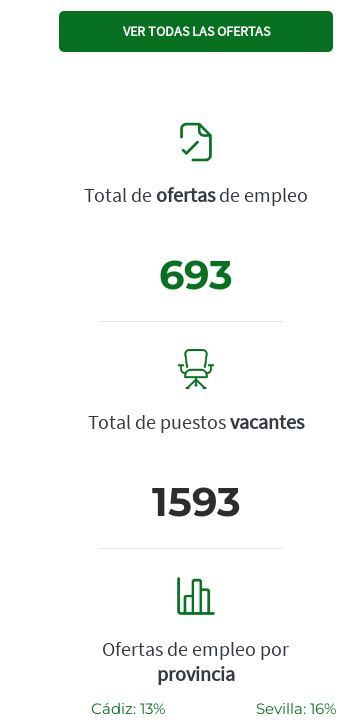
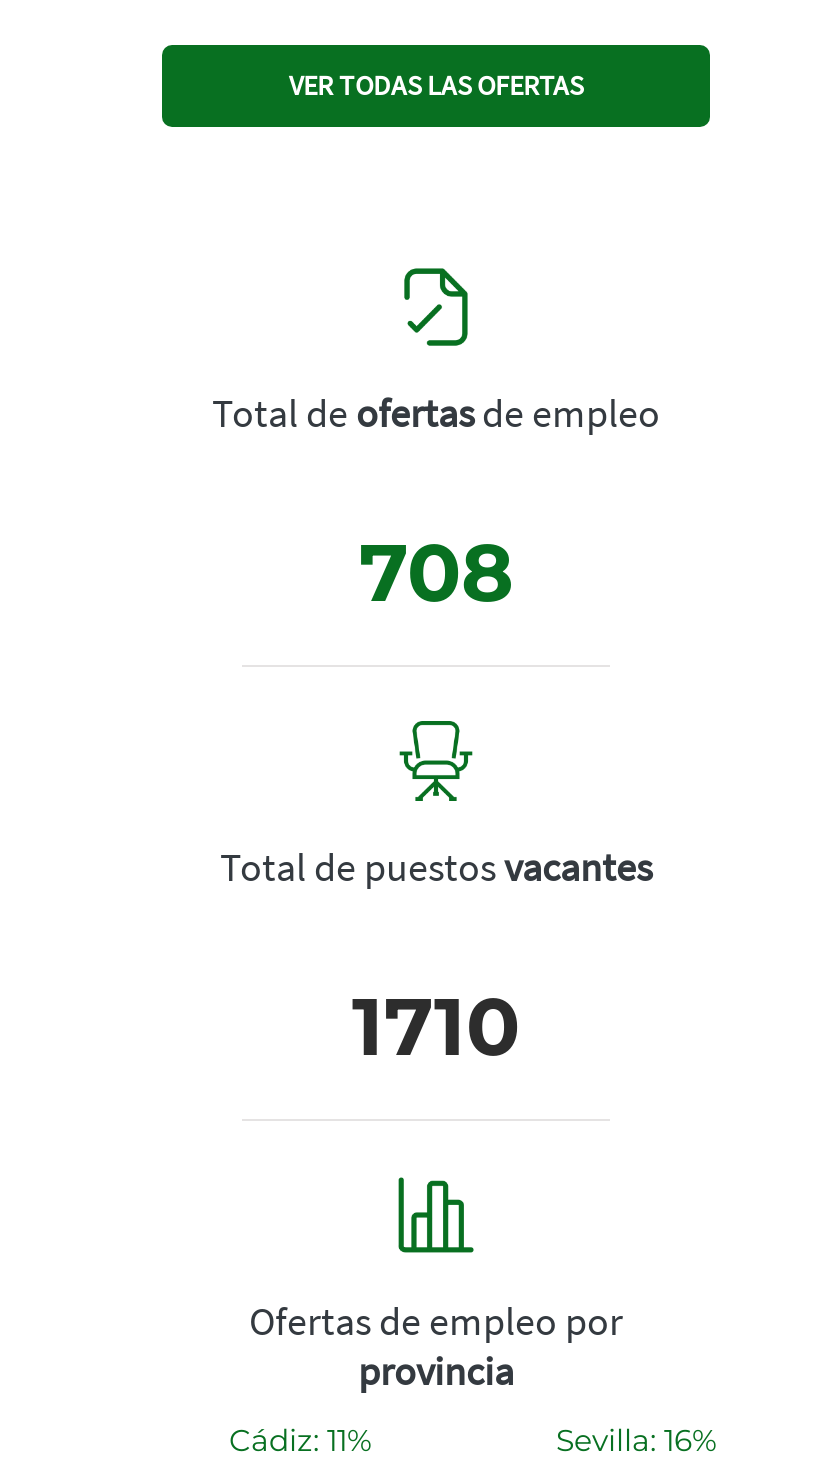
[159,250,233,299] 693 -> [359,523,513,621] 708
[151,477,240,526] 1593 -> [352,977,520,1075] 1710
[91,699,165,718] Cádiz: 13% -> [229,1421,371,1459] Cádiz: 11%

